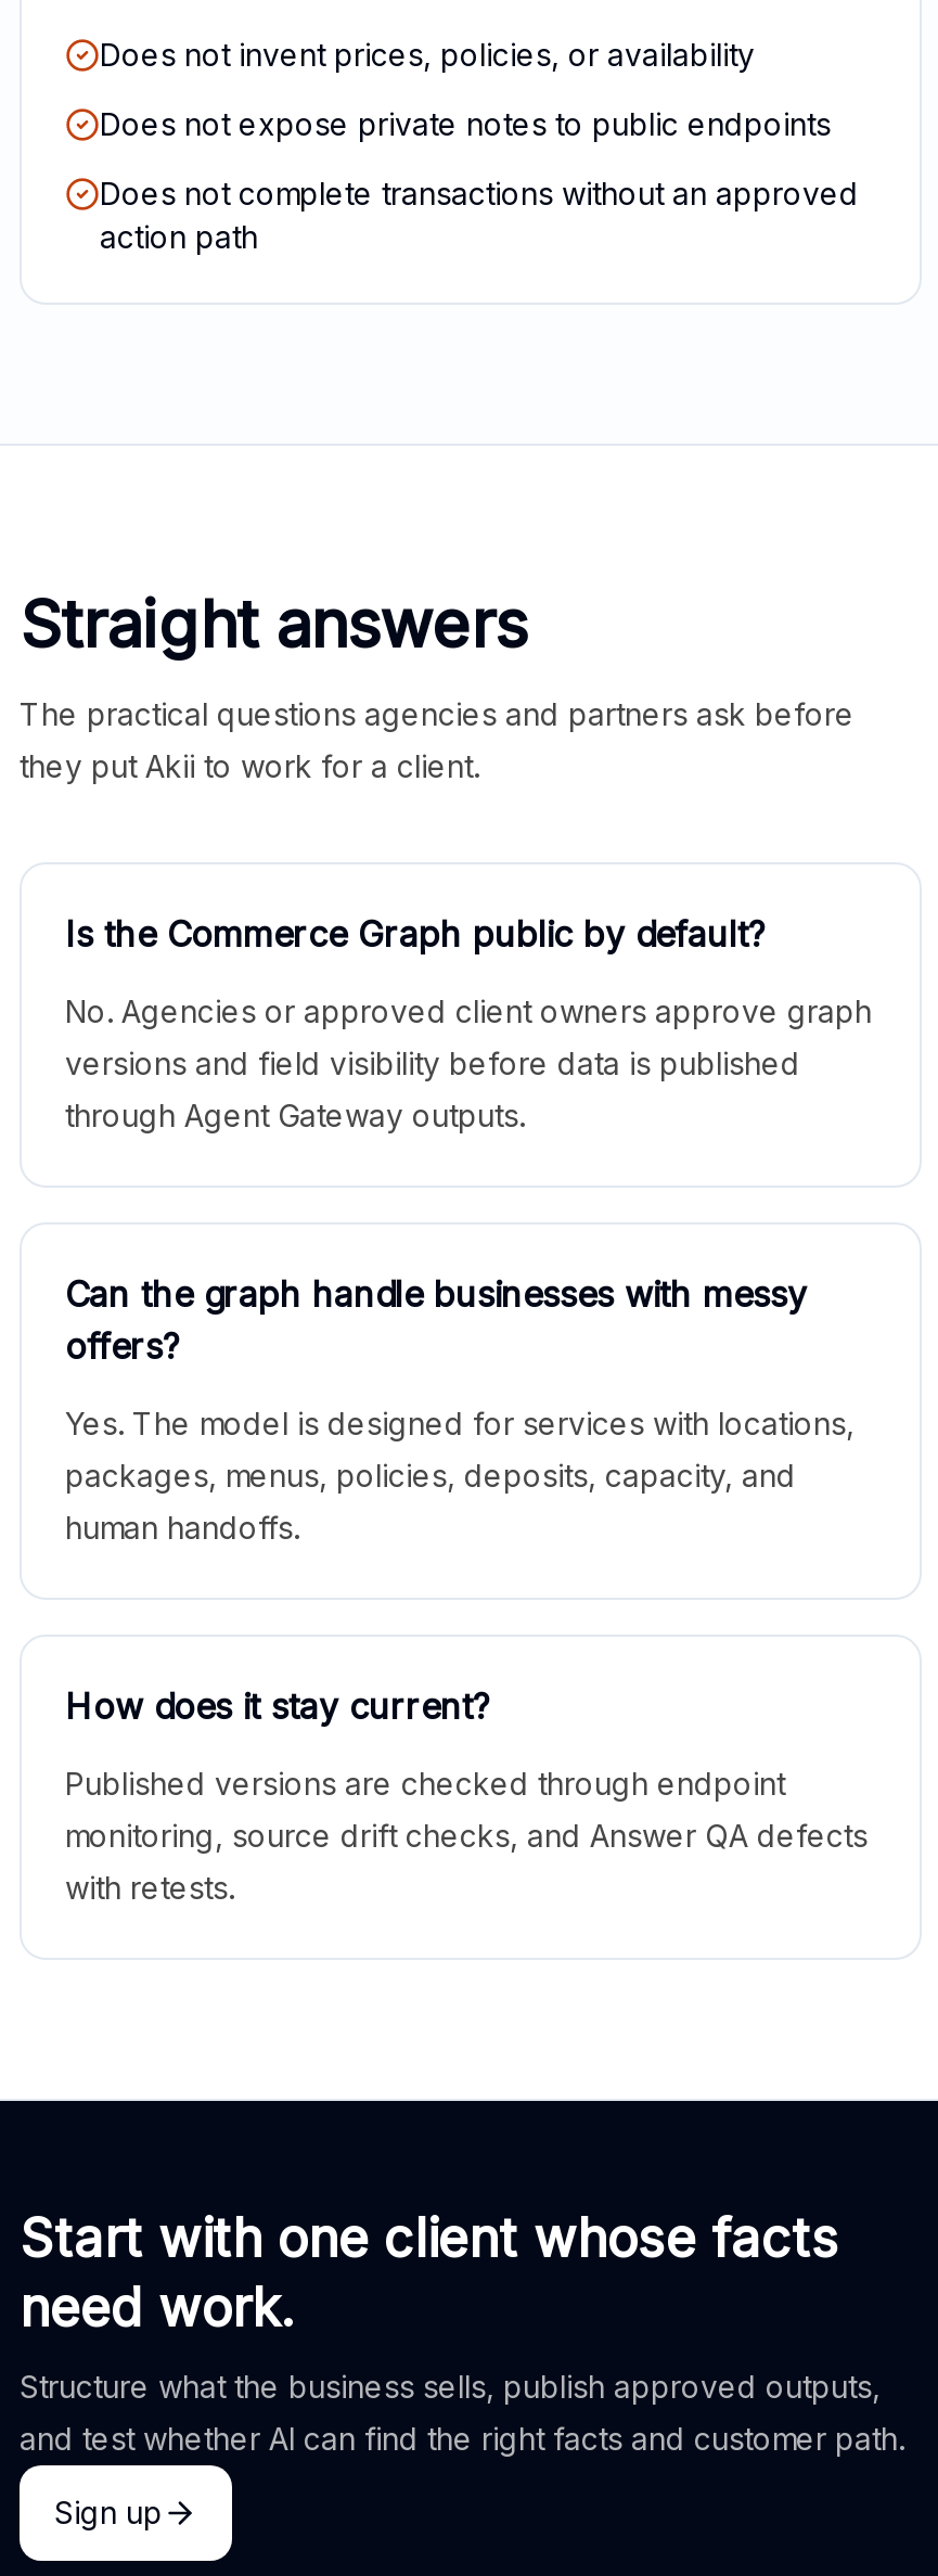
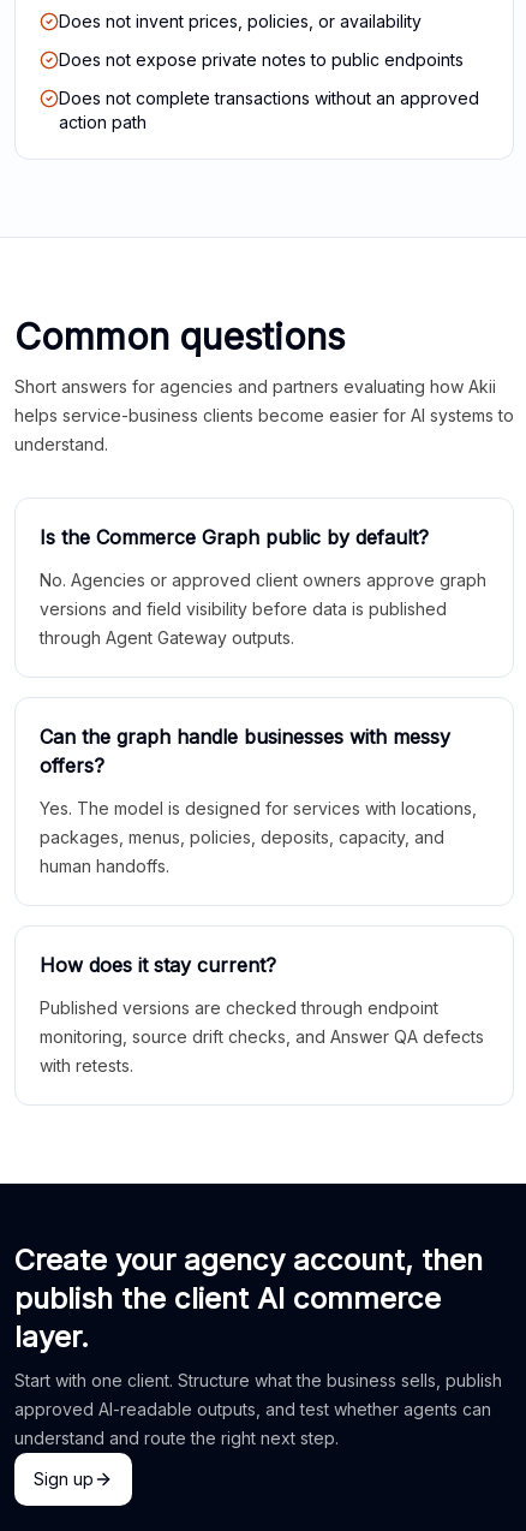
[20,585,855,784] Straight answers | The practical questions agencies and partners ask before | they put Akii to work for a client. -> [14,315,514,454] Common questions | Short answers for agencies and partners evaluating how Akii | helps service-business clients become easier for AI systems to | understand.
[20,2207,904,2457] Start with one client whose facts | need work. | Structure what the business sells, publish approved outputs, | and test whether AI can find the right facts and customer path. -> [14,1243,502,1448] Create your agency account, then | publish the client AI commerce | layer. | Start with one client. Structure what the business sells, publish | approved AI-readable outputs, and test whether agents can | understand and route the right next step.

